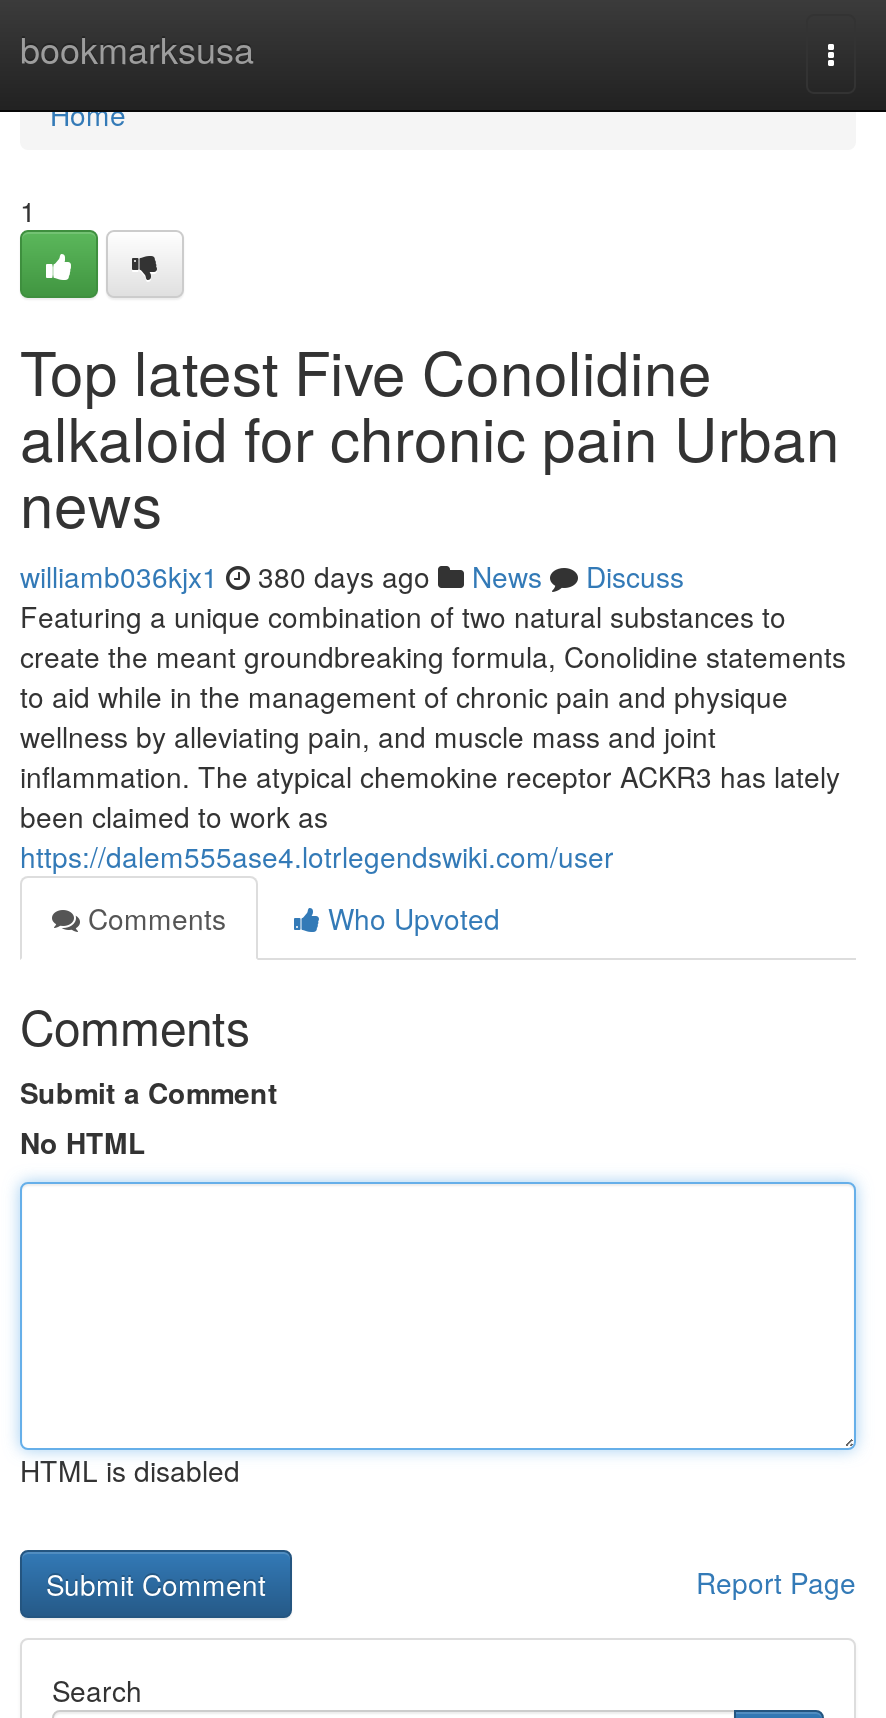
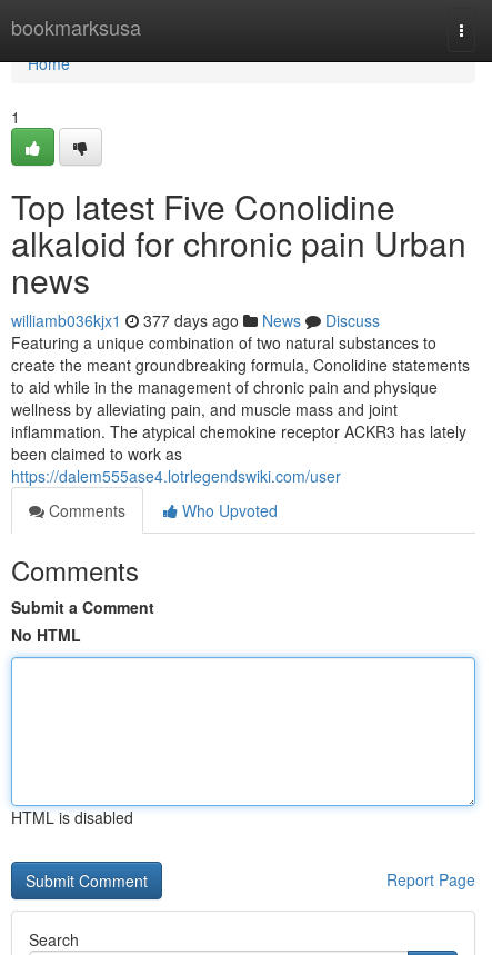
[20,556,684,596] williamb036kjx1 380 days ago News Discuss -> [11,309,380,331] williamb036kjx1 377 days ago News Discuss

